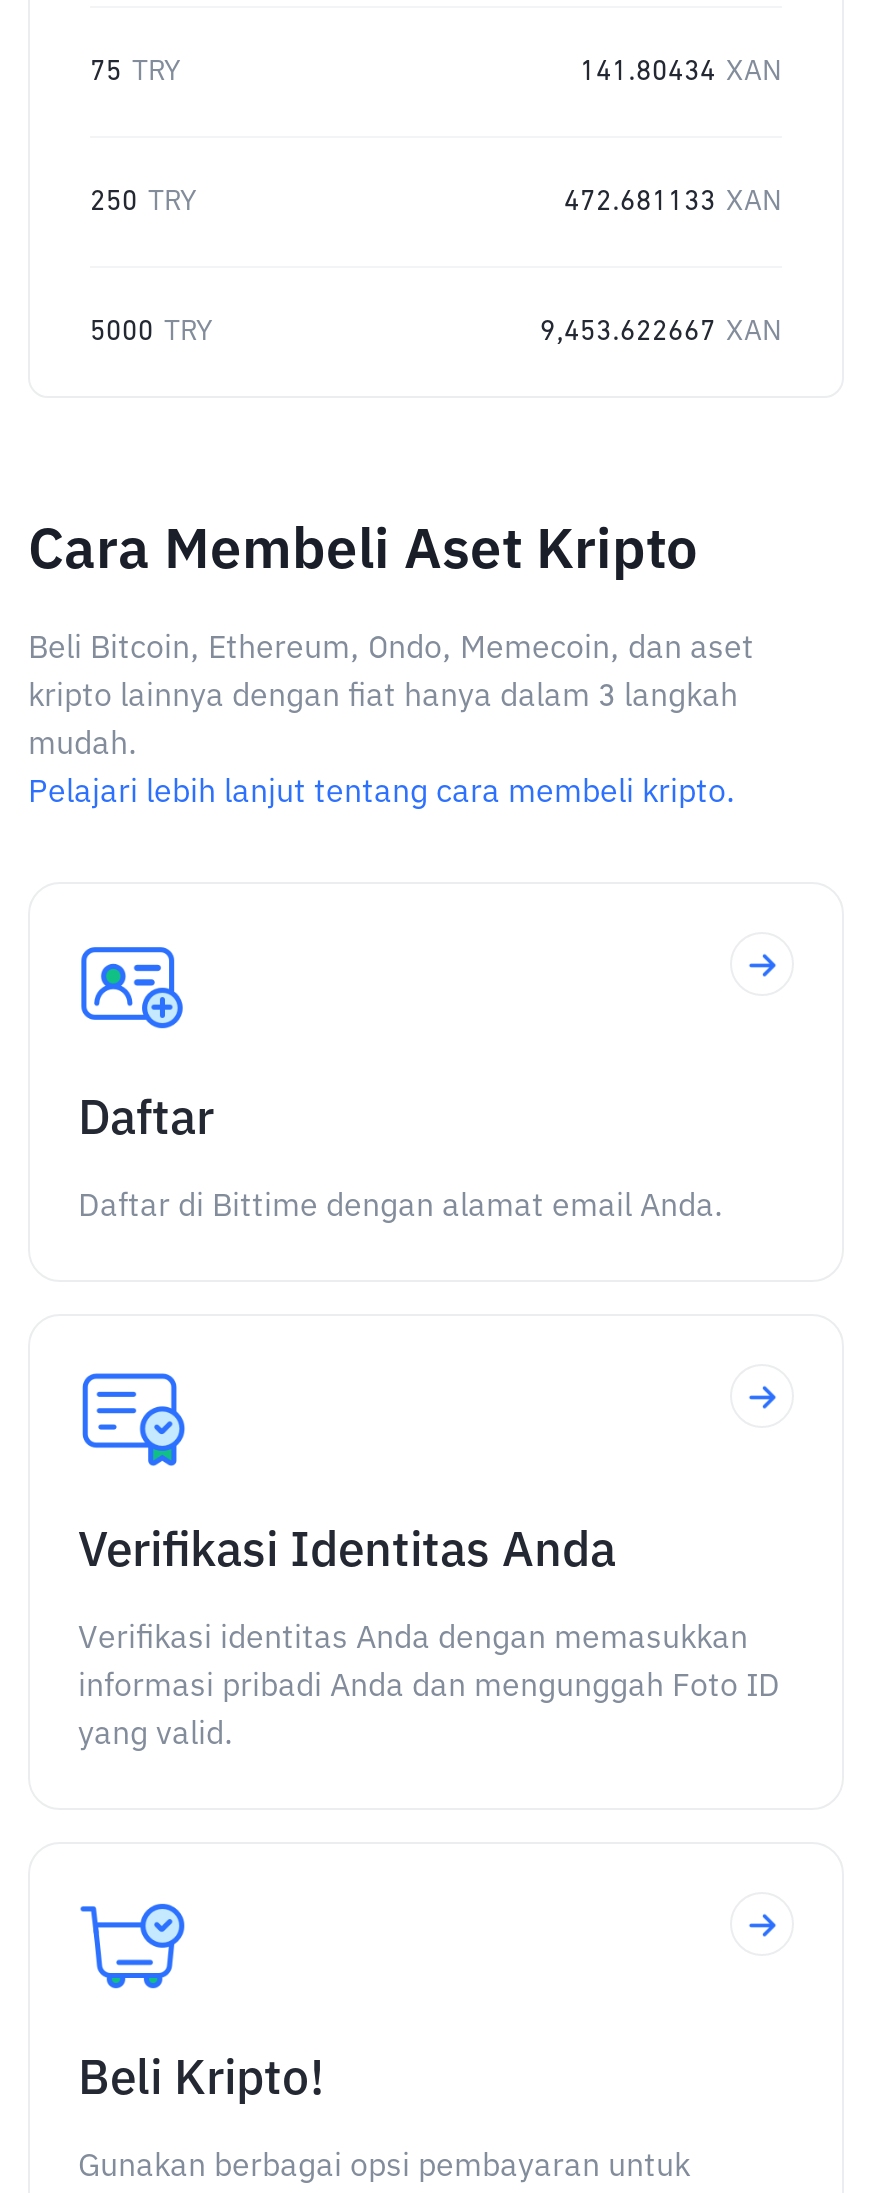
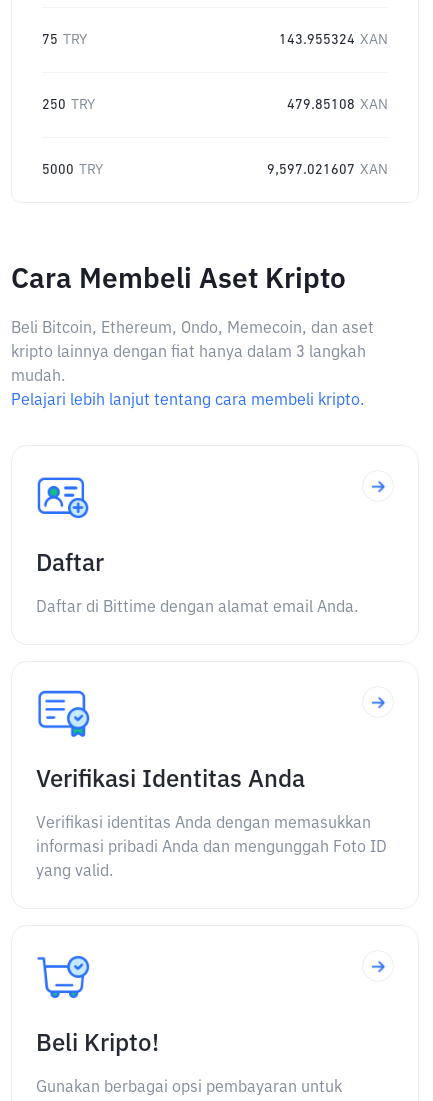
[580,58,782,86] 141.80434 XAN -> [279,33,388,47] 143.955324 XAN
[564,188,782,216] 472.681133 XAN -> [287,98,388,112] 479.85108 XAN
[540,318,782,346] 9,453.622667 XAN -> [267,163,388,177] 9,597.021607 XAN

